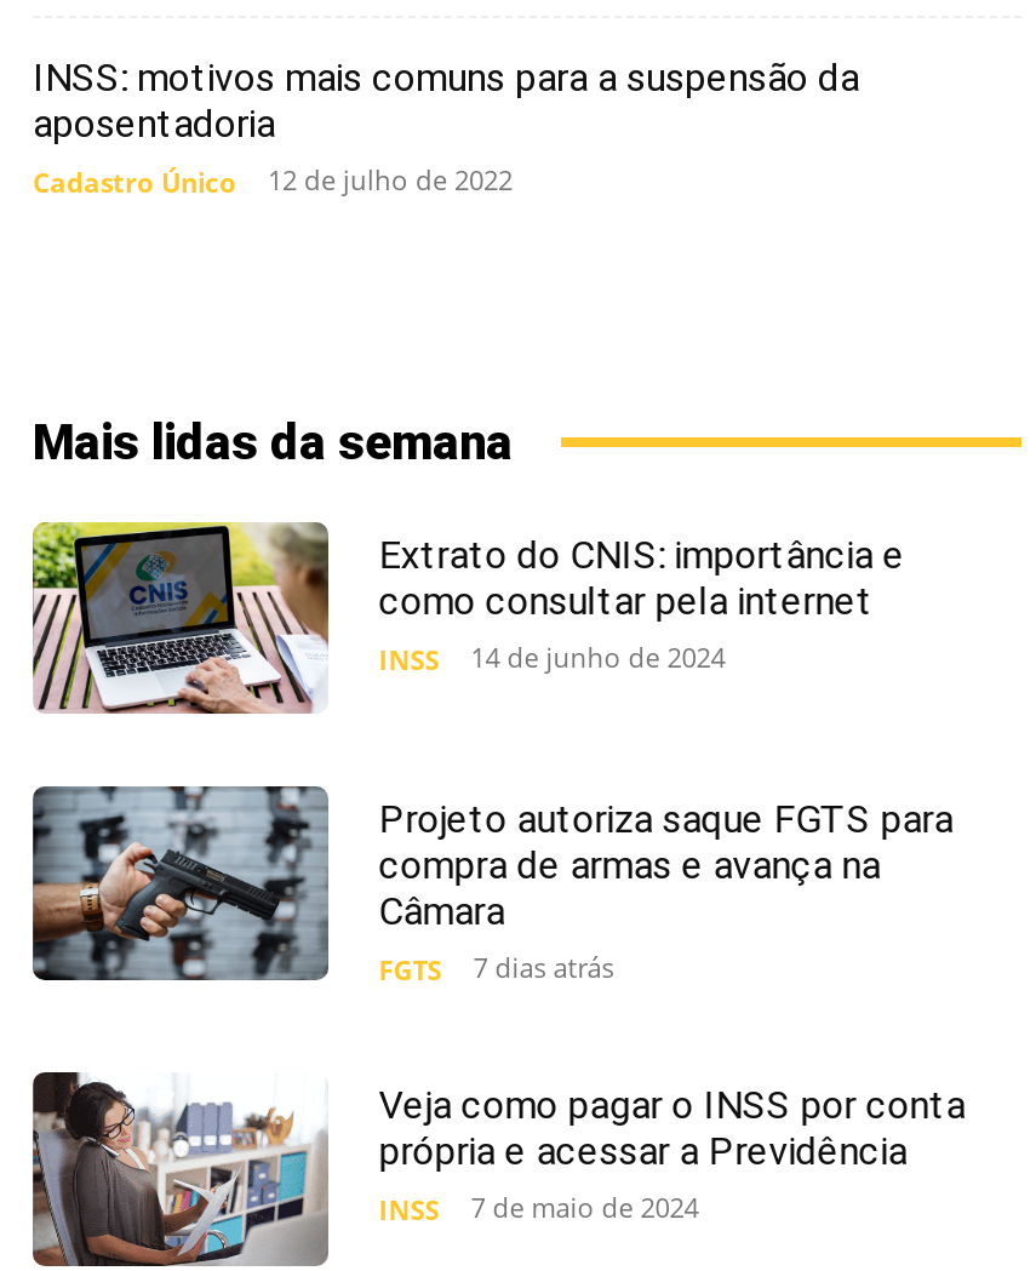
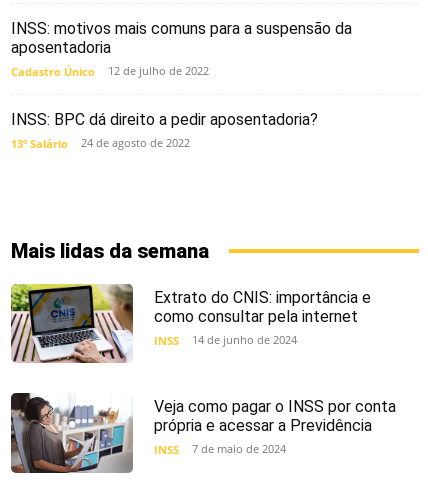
none -> [11,109,318,150] INSS: BPC dá direito a pedir aposentadoria? | 13º Salário | 24 de agosto de 2022
moved [28,412,905,718] -> [9,238,371,365]: [image] | Mais lidas da semana | Extrato do CNIS: importância e | como consultar pela internet | INSS | 14 de junho de 2024
[30,784,953,988] [image] | Projeto autoriza saque FGTS para | compra de armas e avança na | Câmara | FGTS | 7 dias atrás -> none

